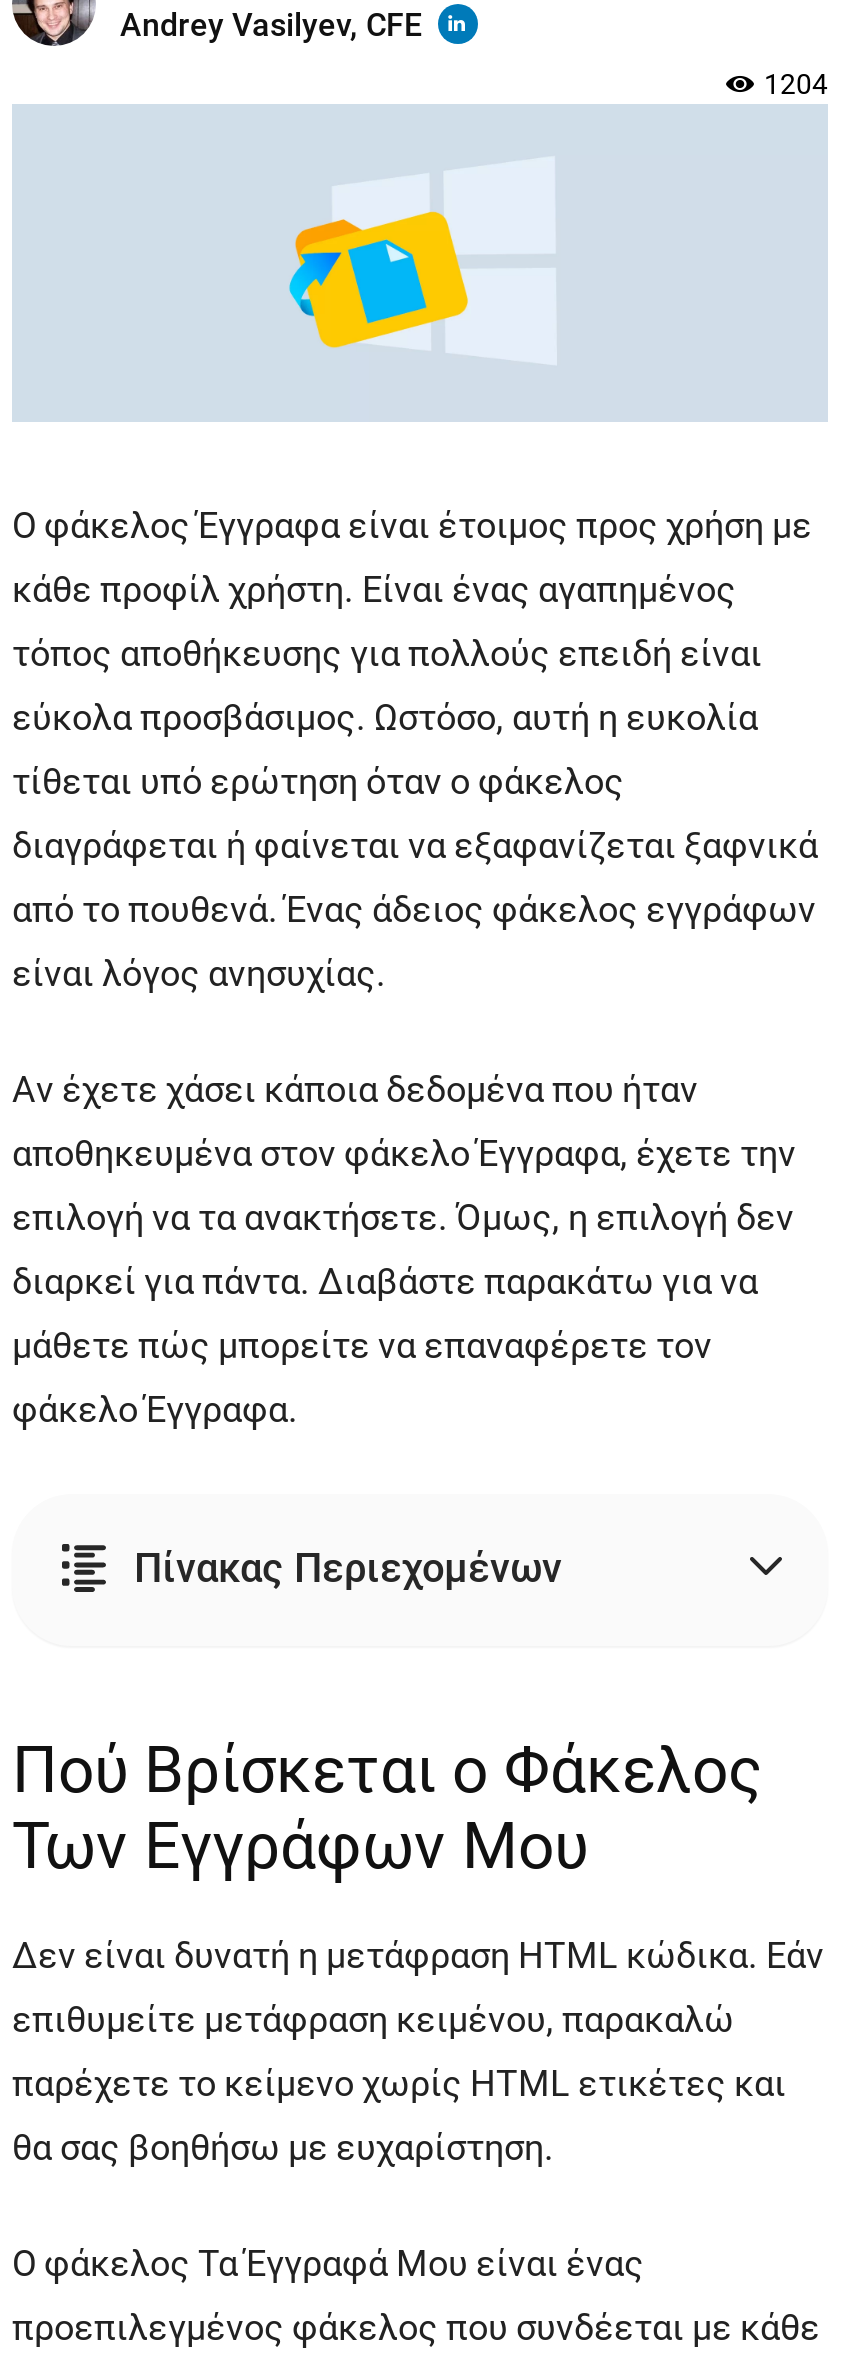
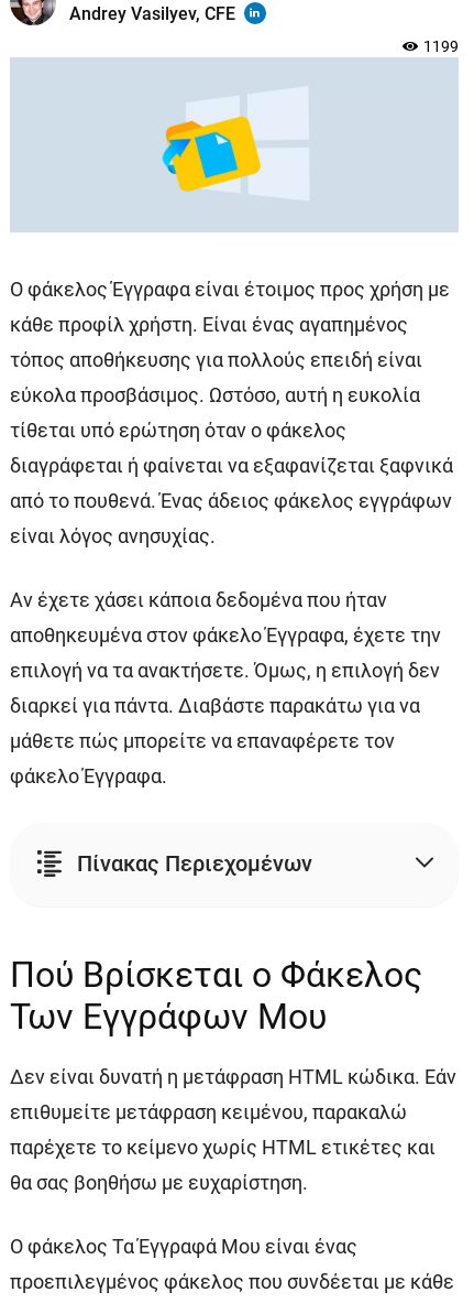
[764,68,828,100] 1204 -> [423,37,459,55] 1199

